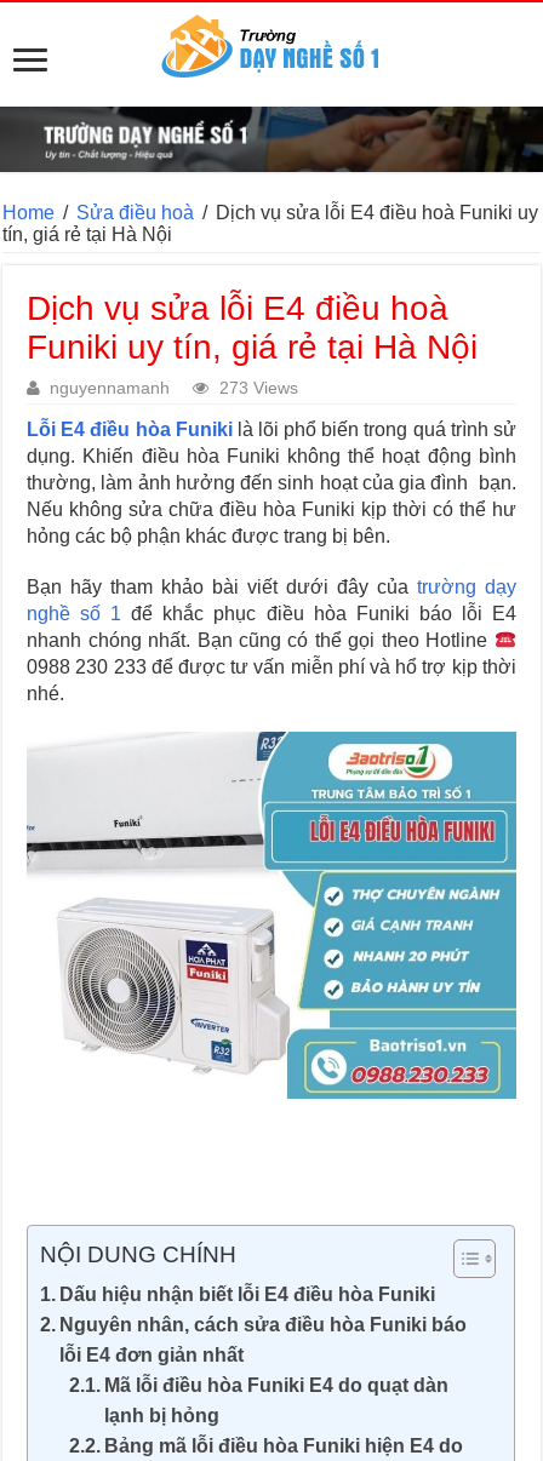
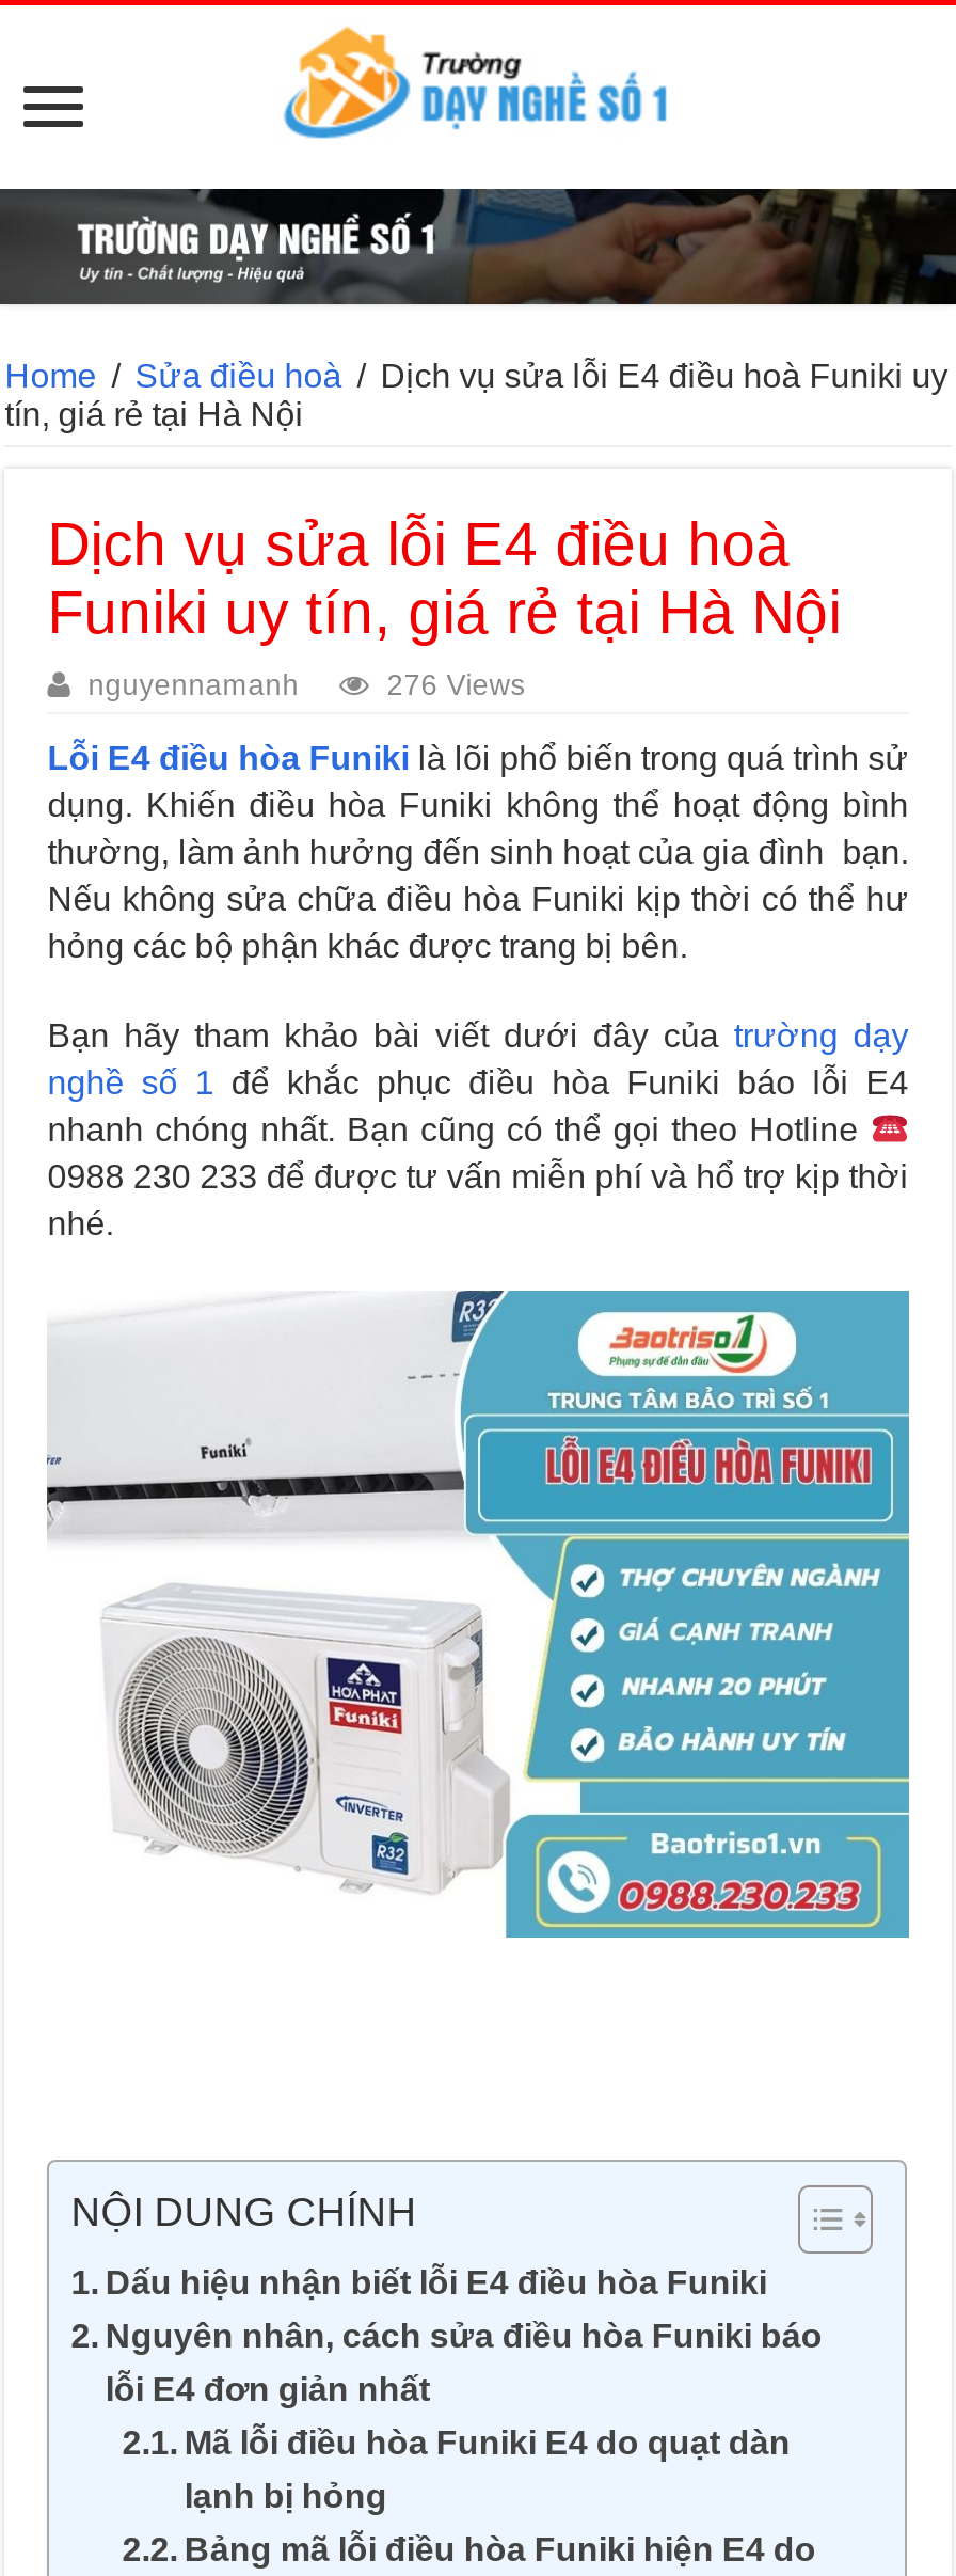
[220,380,298,398] 273 Views -> [387,670,525,702] 276 Views

